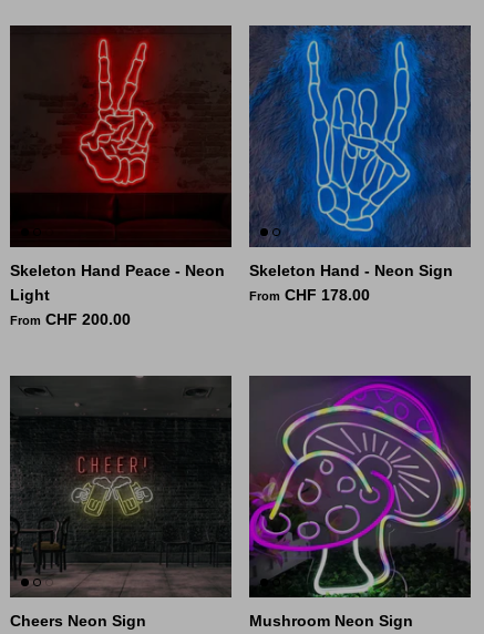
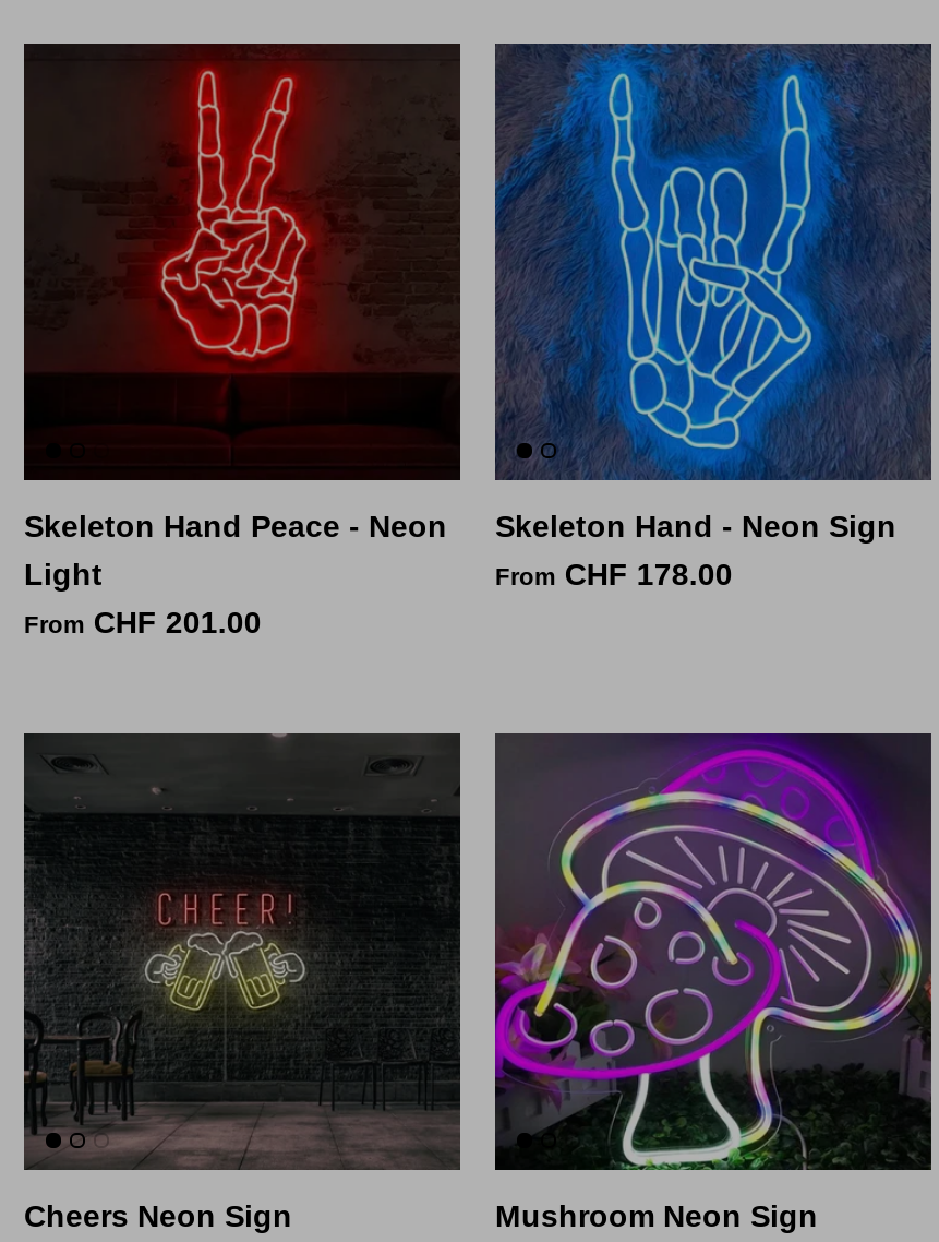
[10,310,130,328] From CHF 200.00 -> [24,604,261,639] From CHF 201.00

